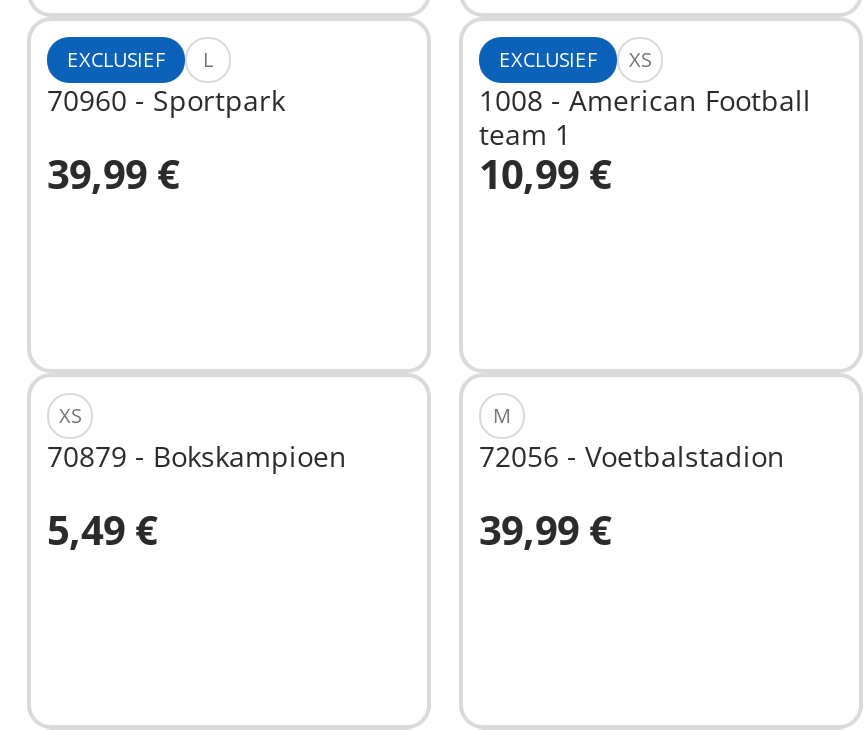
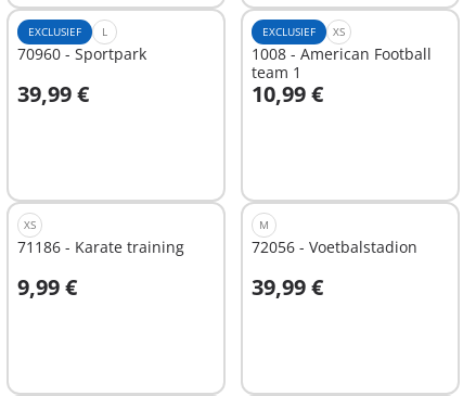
[47,437,347,475] 70879 - Bokskampioen -> [17,237,184,258] 71186 - Karate training
[47,503,157,557] 5,49 € -> [17,273,77,302] 9,99 €

